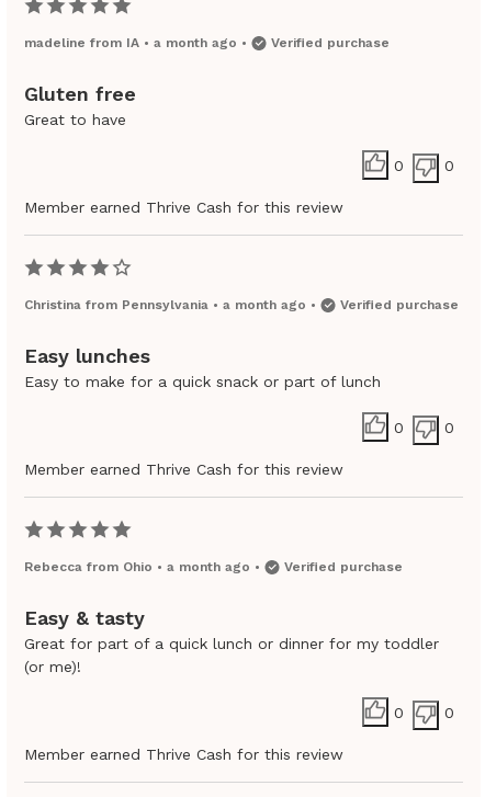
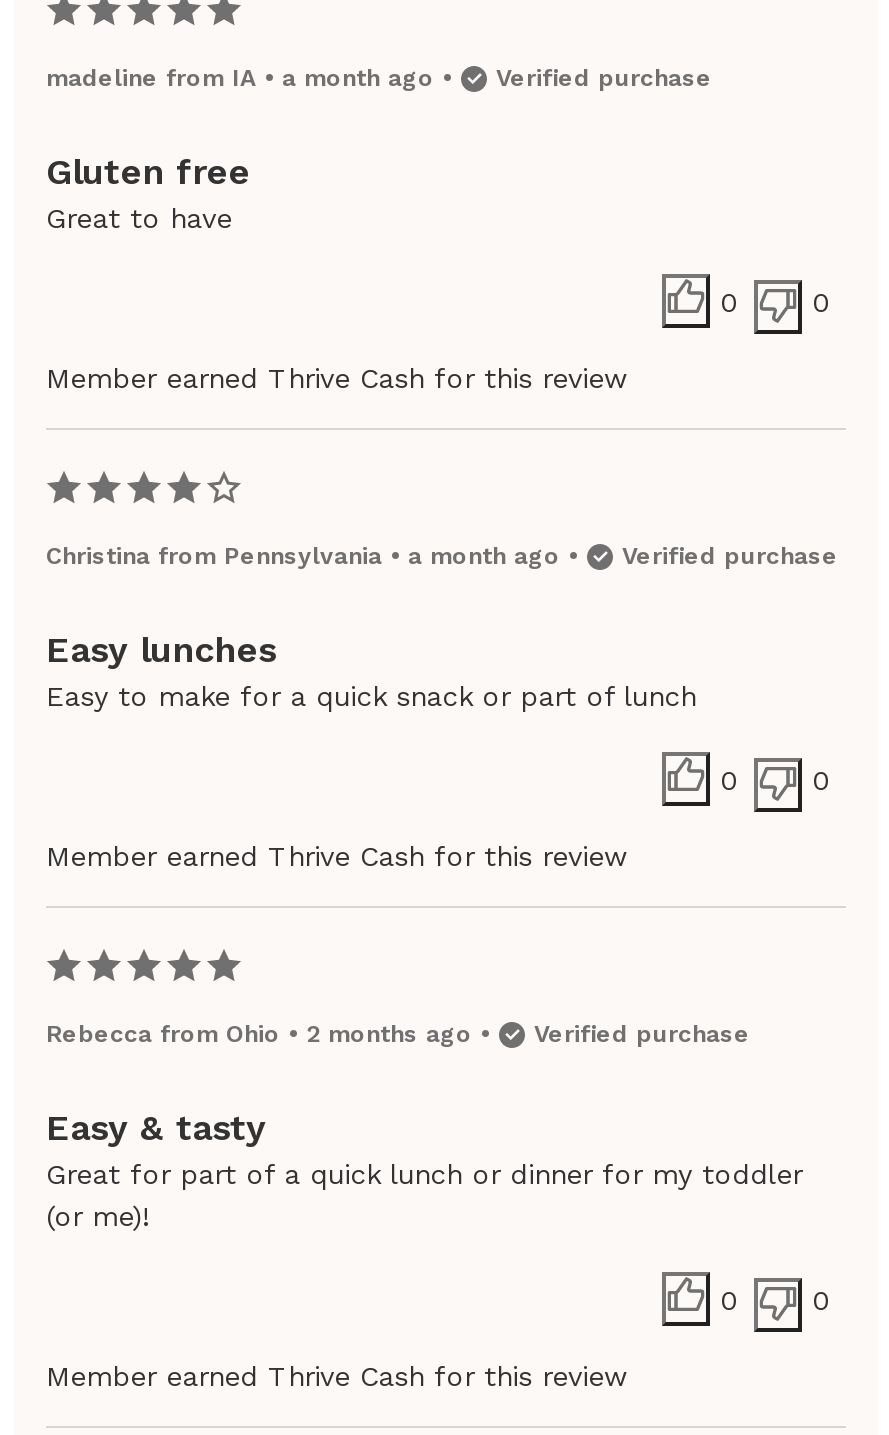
[24,560,260,575] Rebecca from Ohio • a month ago • -> [46,1021,490,1049] Rebecca from Ohio • 2 months ago •

